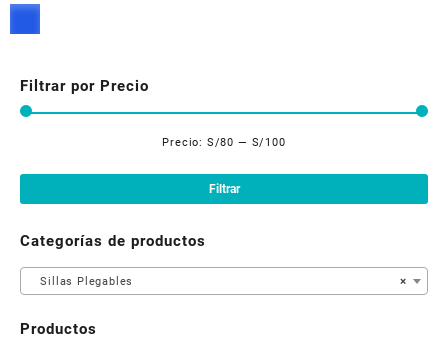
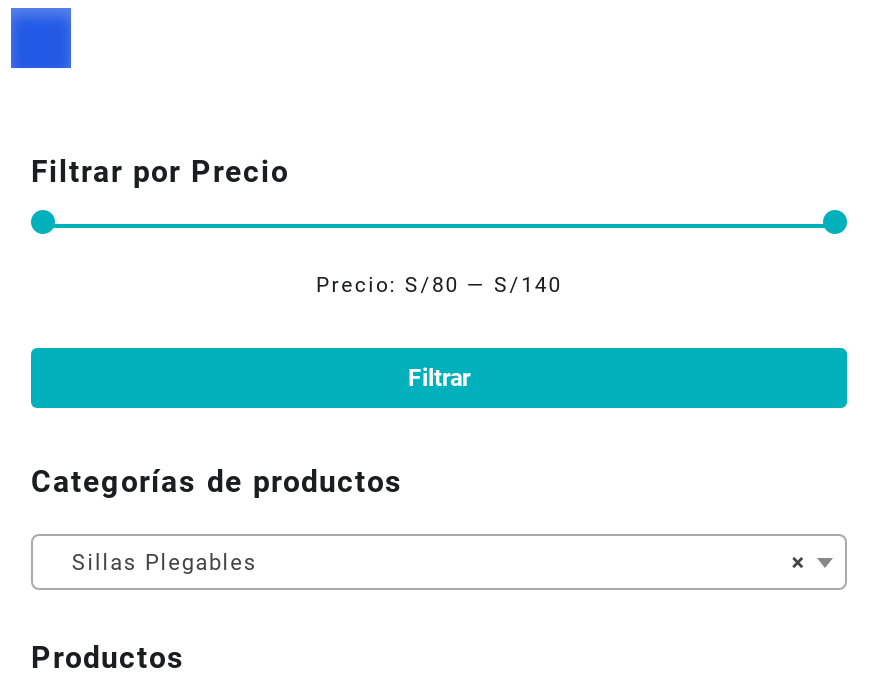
[162,135,285,148] Precio: S/80 — S/100 -> [316,271,562,297] Precio: S/80 — S/140

